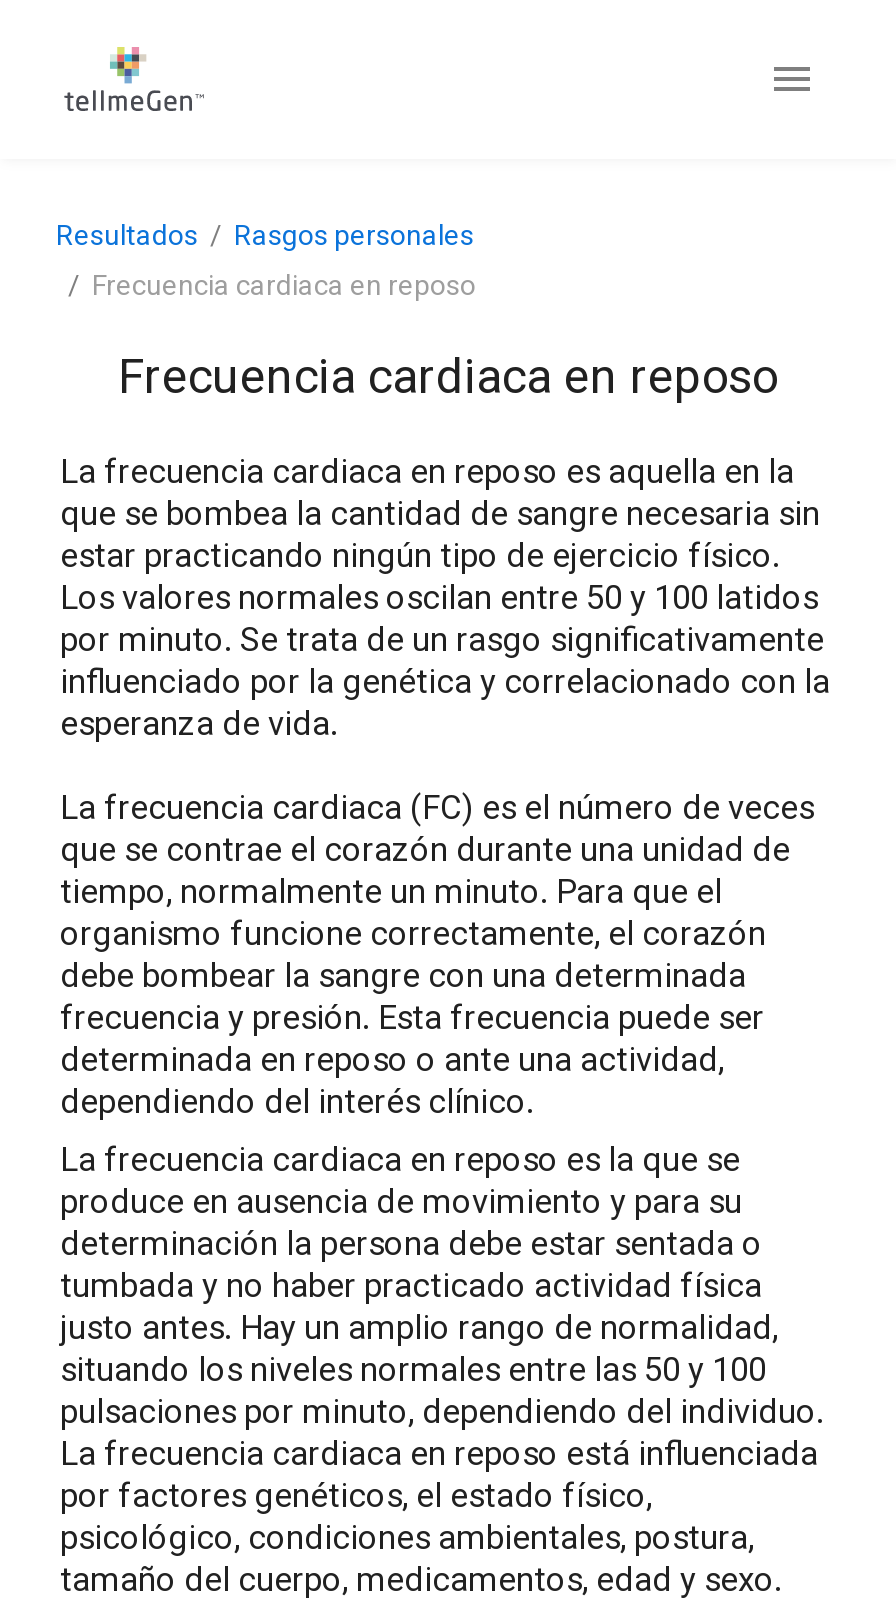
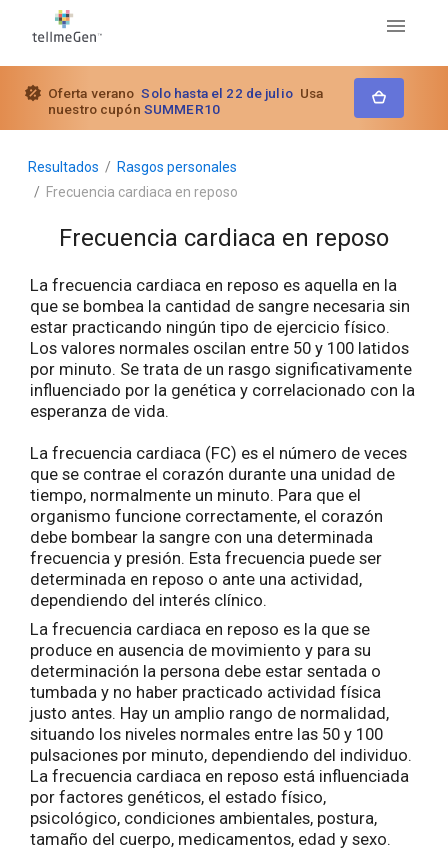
none -> [3,65,445,131] [image] | Oferta verano Solo hasta el 22 de julio Usa | nuestro cupón SUMMER10

